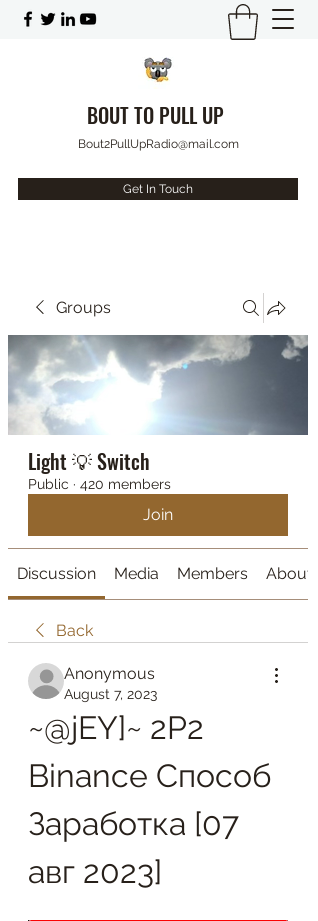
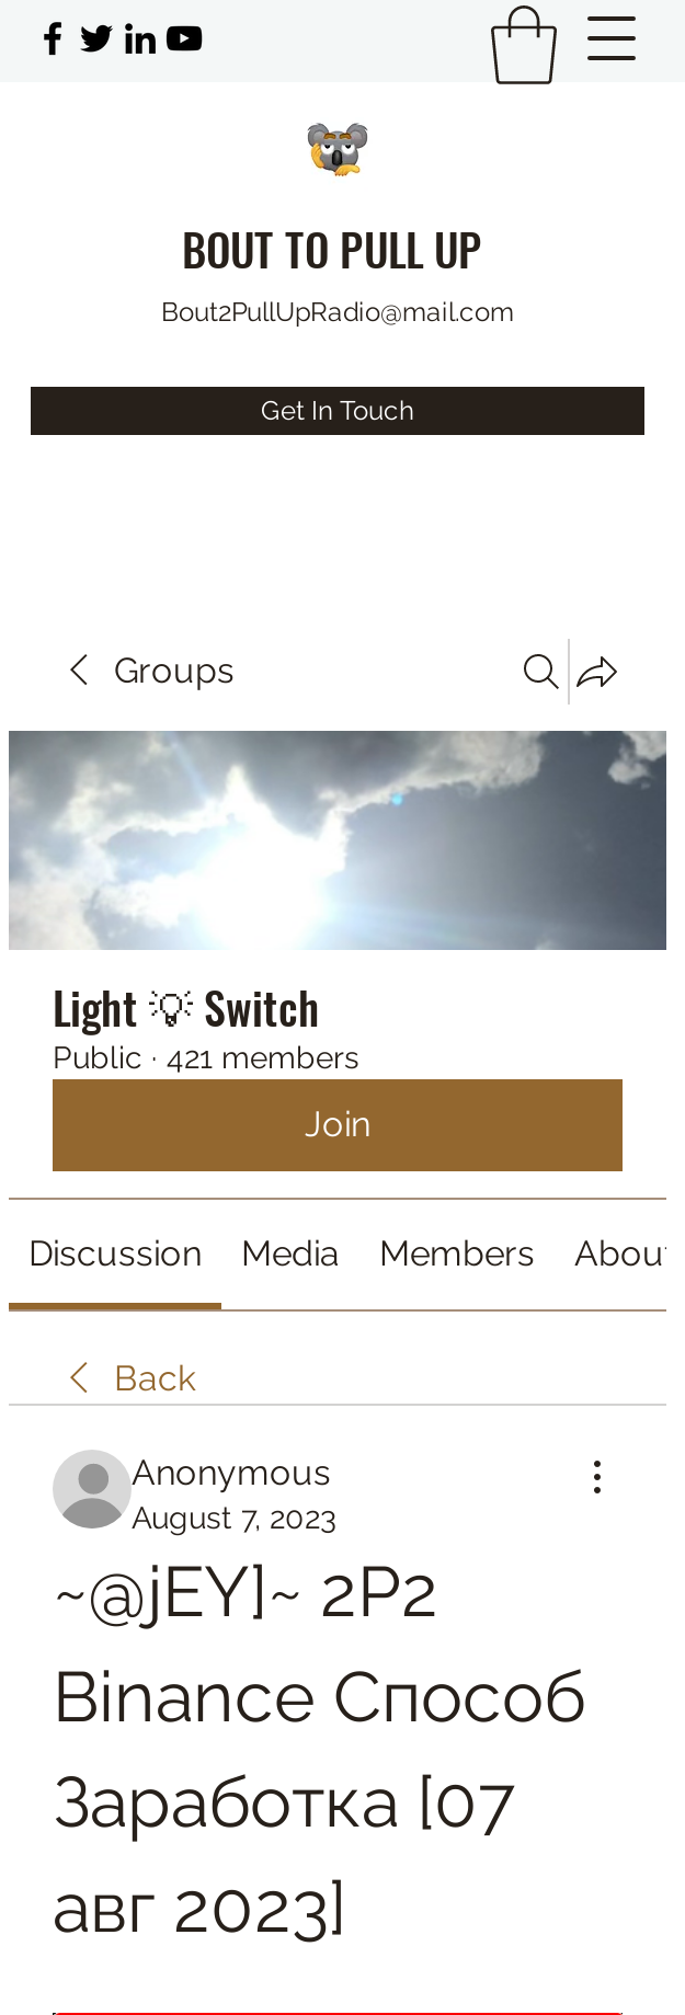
[28,476,171,492] Public · 420 members -> [53,1040,359,1075] Public · 421 members

